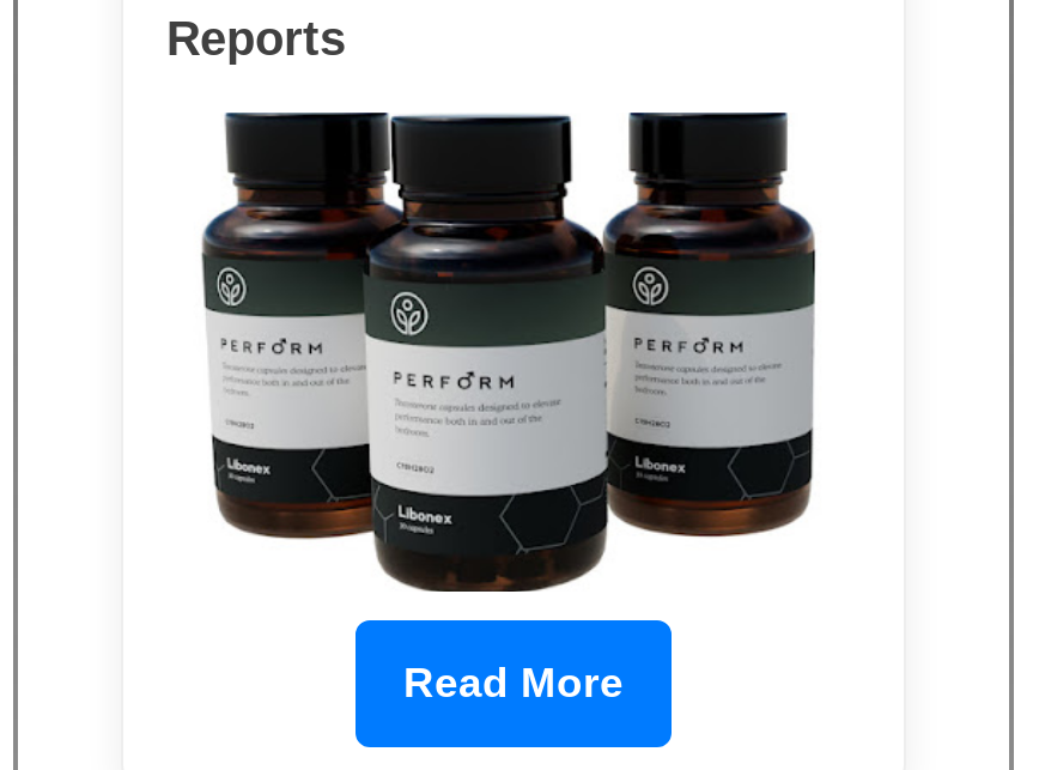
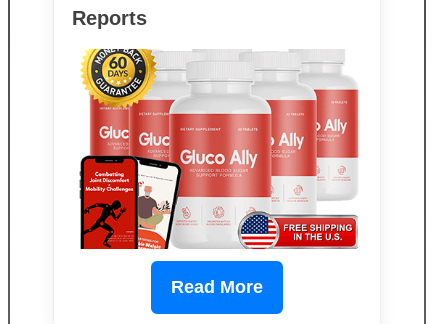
[186,109,851,593] [image] -> [79,48,359,250] [image]

